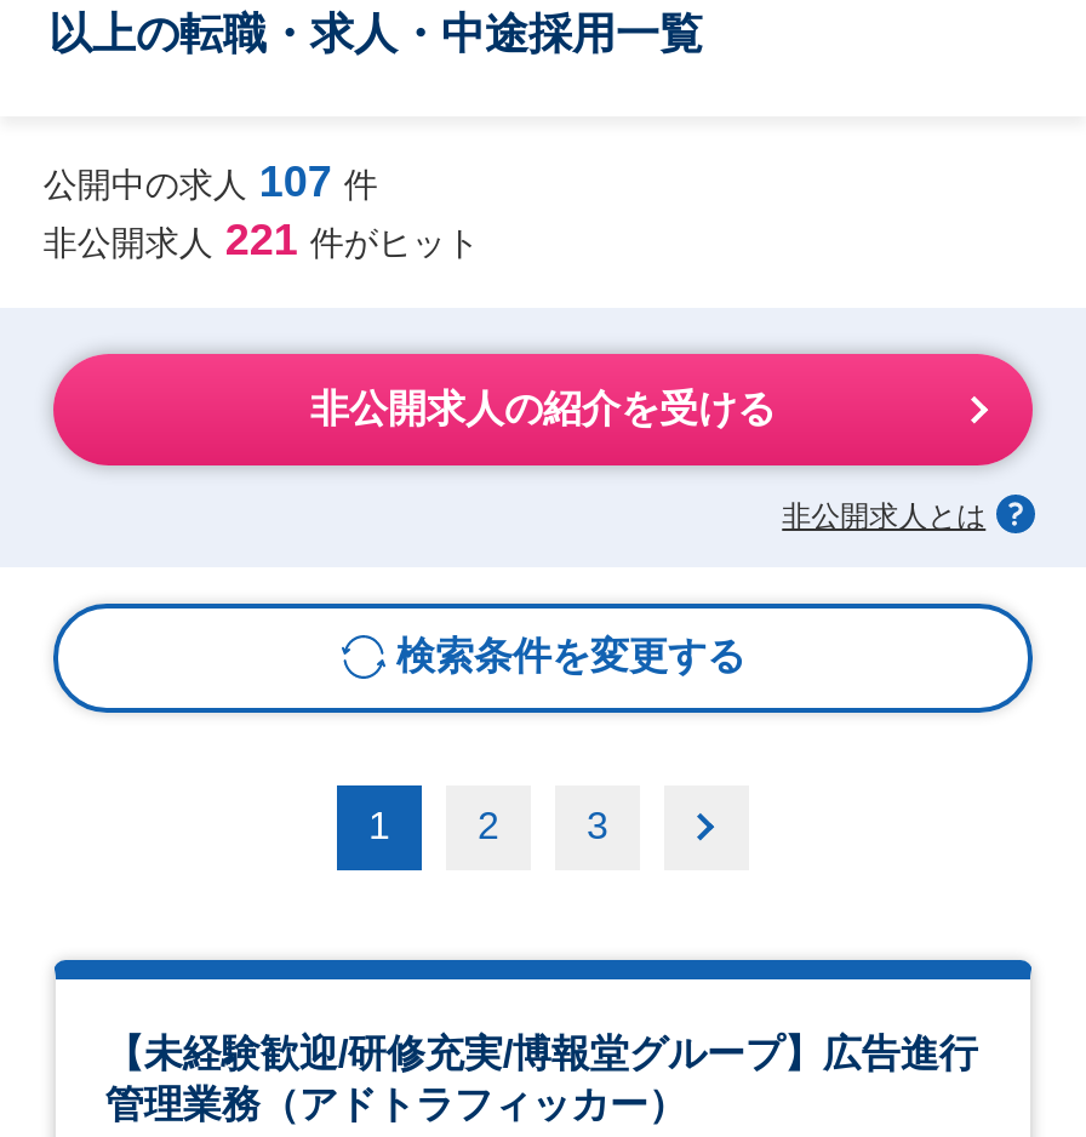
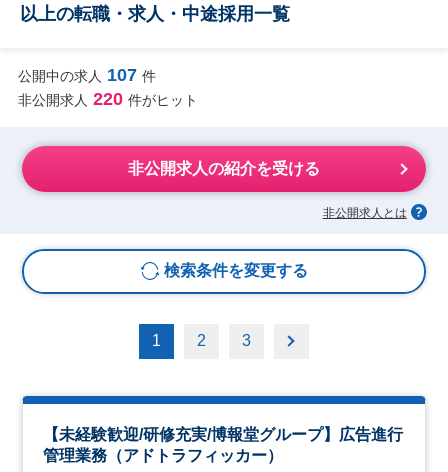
[43,216,480,264] 非公開求人 221 件がヒット -> [18,89,198,109] 非公開求人 220 件がヒット

